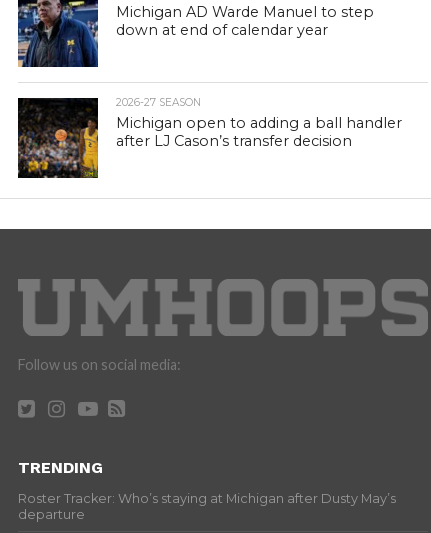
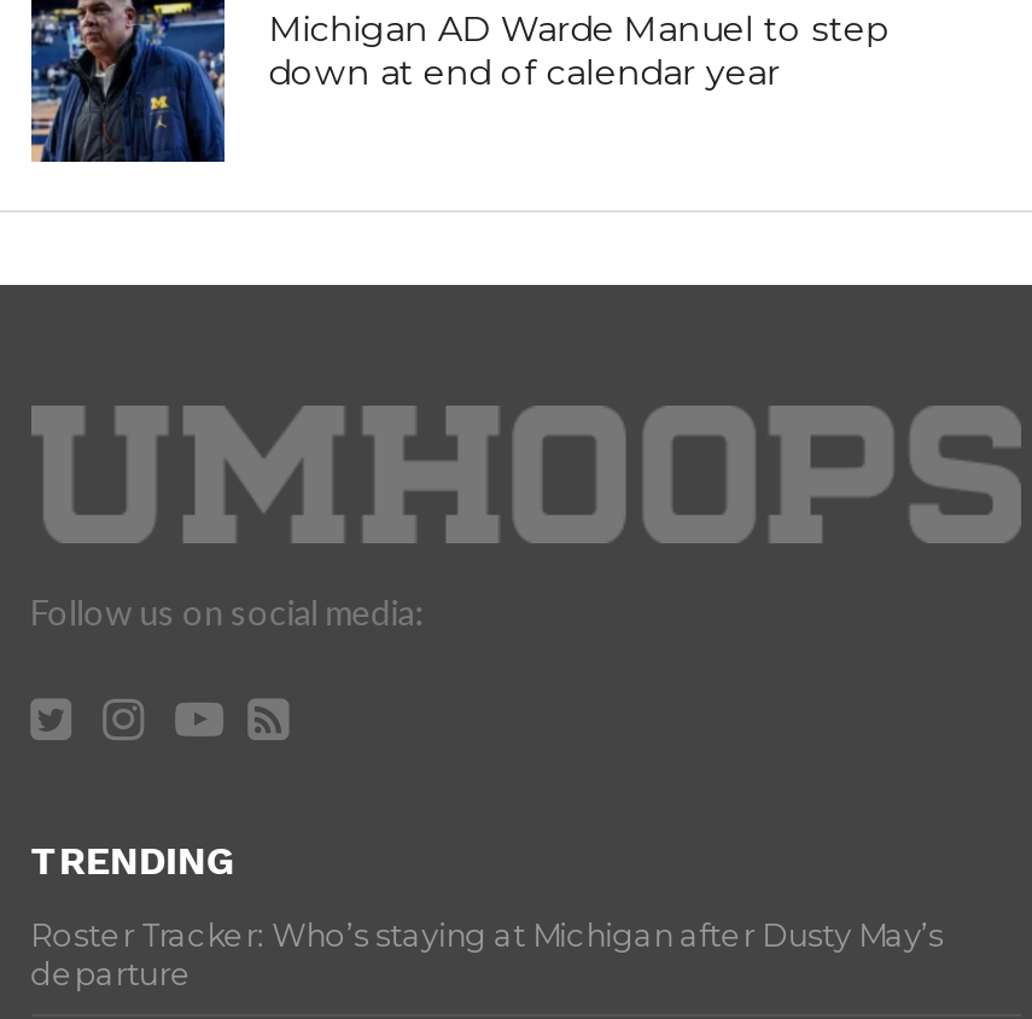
[17,96,402,179] [image] | 2026-27 SEASON | Michigan open to adding a ball handler | after LJ Cason’s transfer decision -> none

